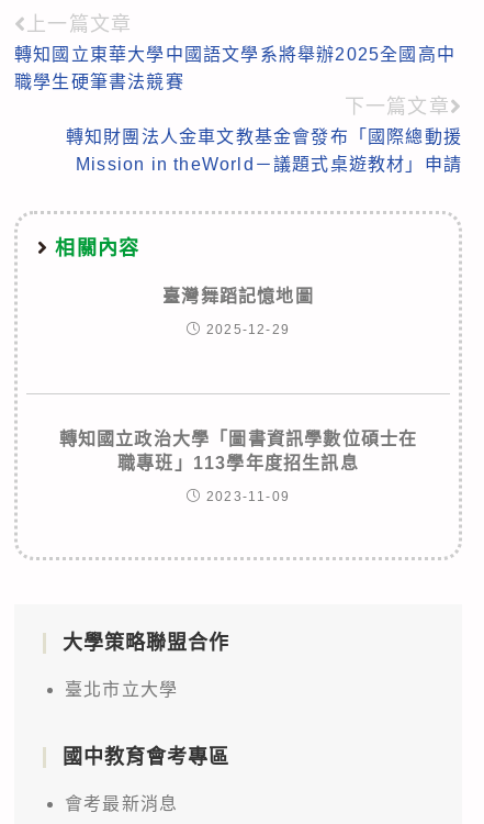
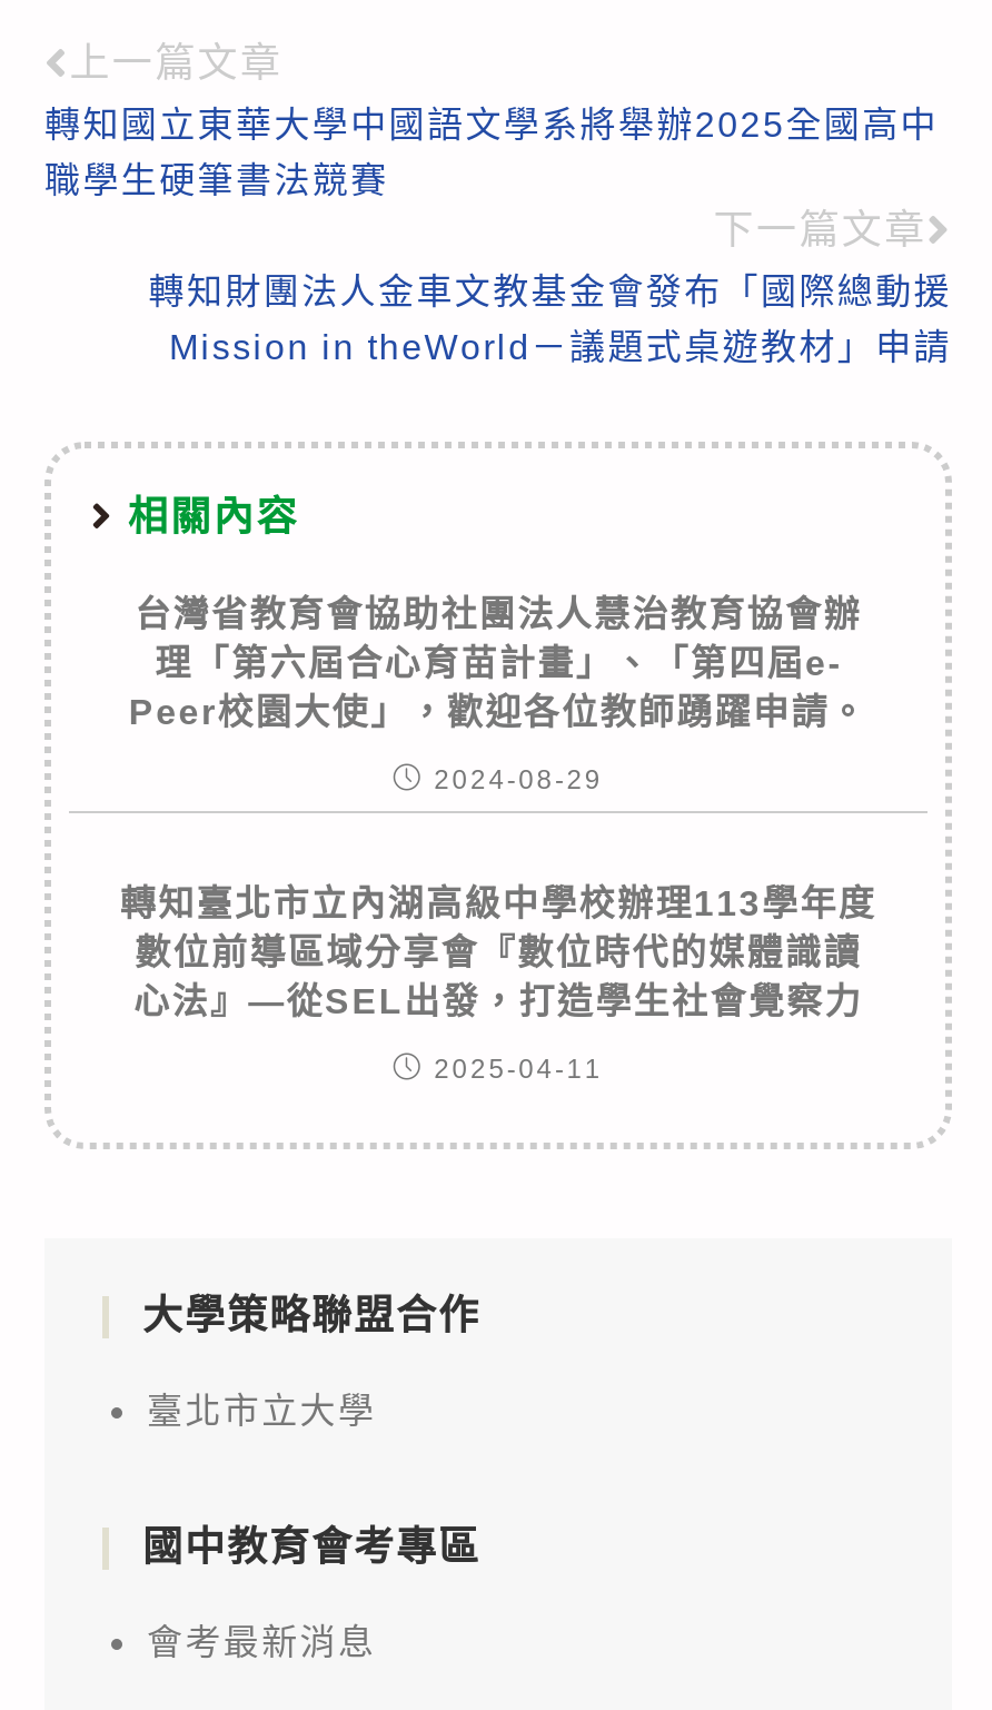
[163,286,314,305] 臺灣舞蹈記憶地圖 -> [129,596,868,731] 台灣省教育會協助社團法人慧治教育協會辦 | 理「第六屆合心育苗計畫」、「第四屆e- | Peer校園大使」，歡迎各位教師踴躍申請。
[206,322,290,337] 2025-12-29 -> [434,765,603,796] 2024-08-29
[59,429,417,472] 轉知國立政治大學「圖書資訊學數位碩士在 | 職專班」113學年度招生訊息 -> [120,885,877,1021] 轉知臺北市立內湖高級中學校辦理113學年度 | 數位前導區域分享會『數位時代的媒體識讀 | 心法』—從SEL出發，打造學生社會覺察力
[206,489,290,504] 2023-11-09 -> [434,1054,603,1085] 2025-04-11

